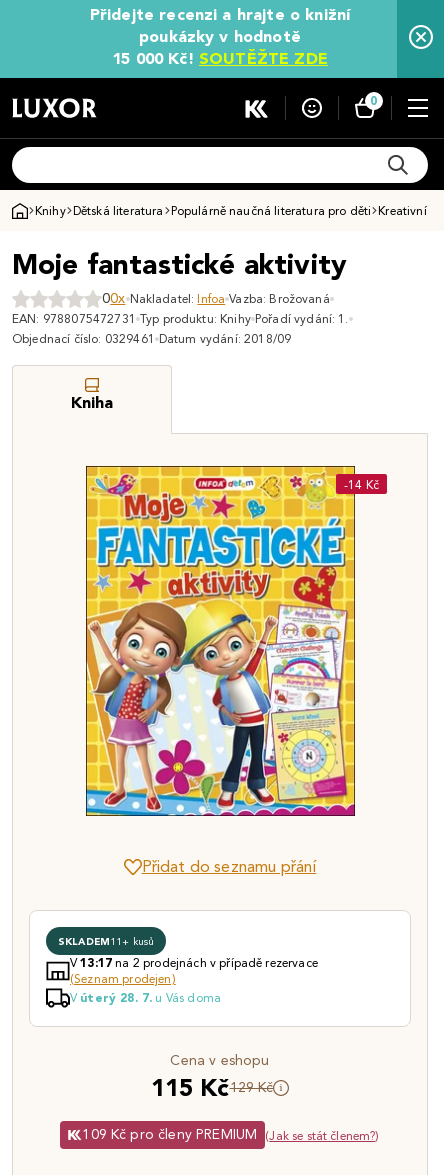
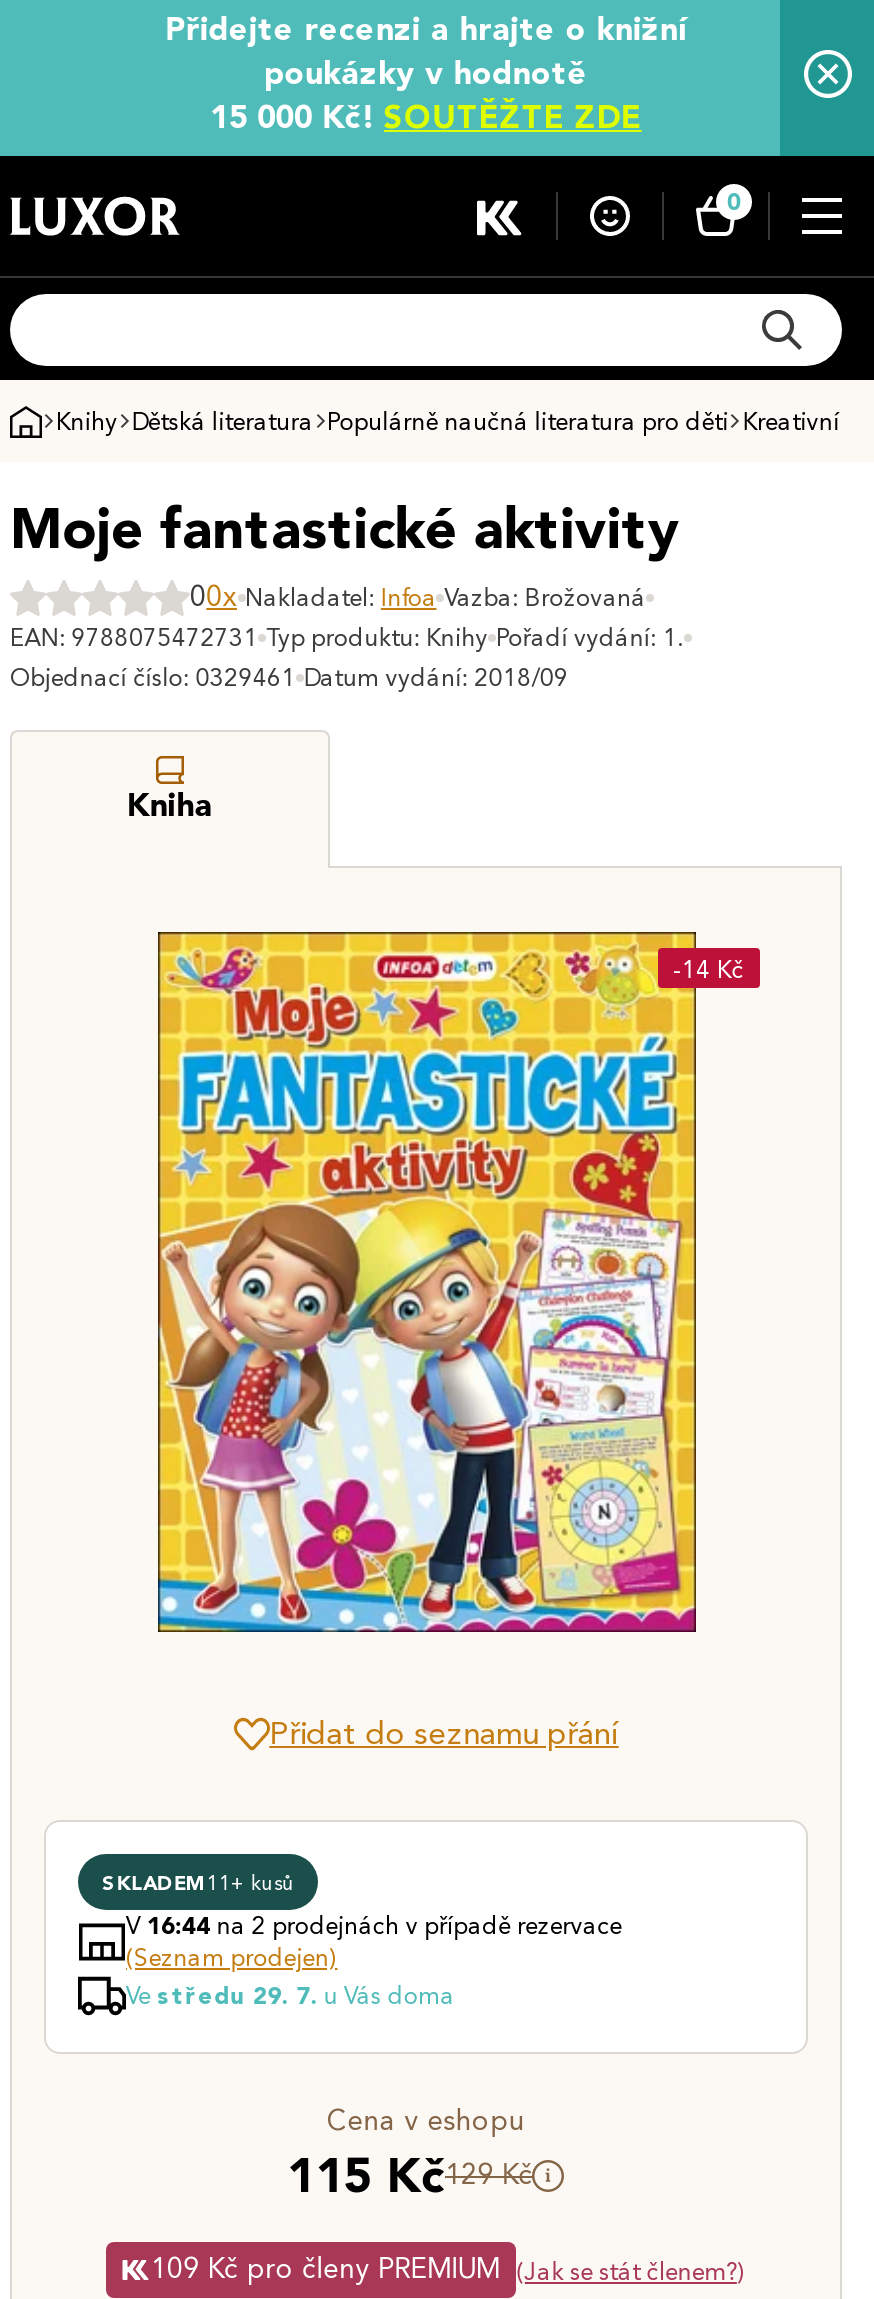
[70,955,318,970] V13:17na 2 prodejnách v případě rezervace -> [126,1910,622,1940] V16:44na 2 prodejnách v případě rezervace
[70,990,221,1005] V úterý 28. 7. u Vás doma -> [126,1980,455,2010] Ve středu 29. 7. u Vás doma

